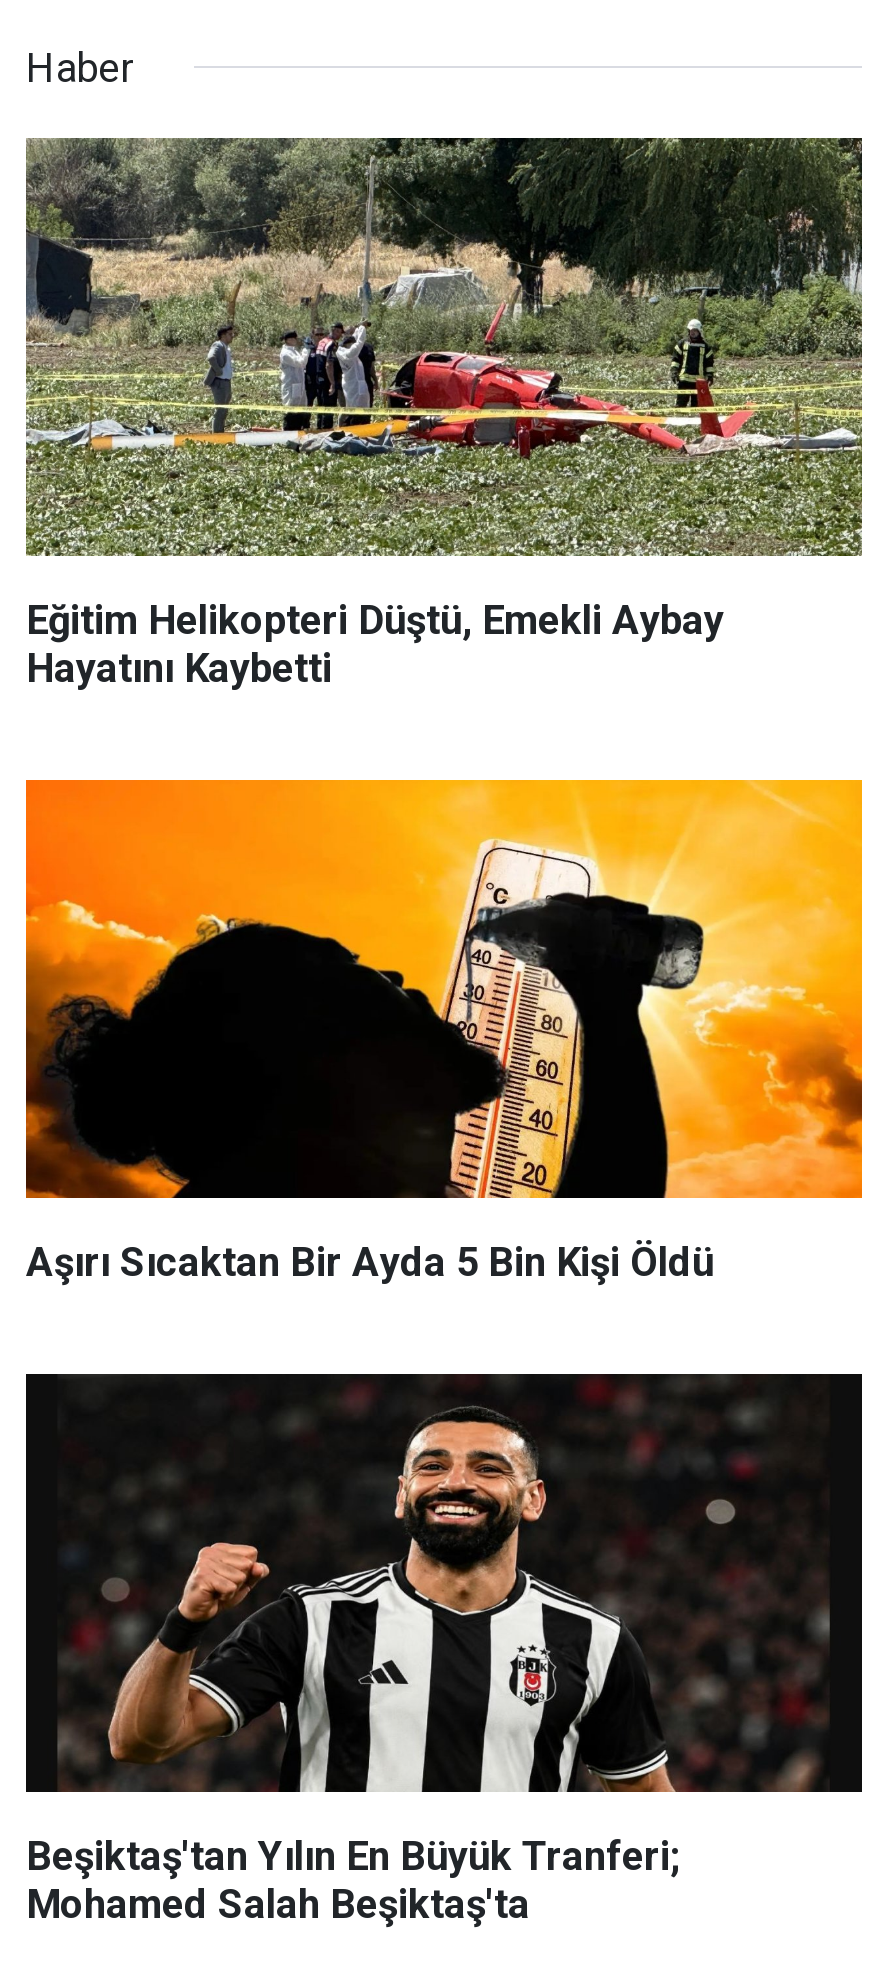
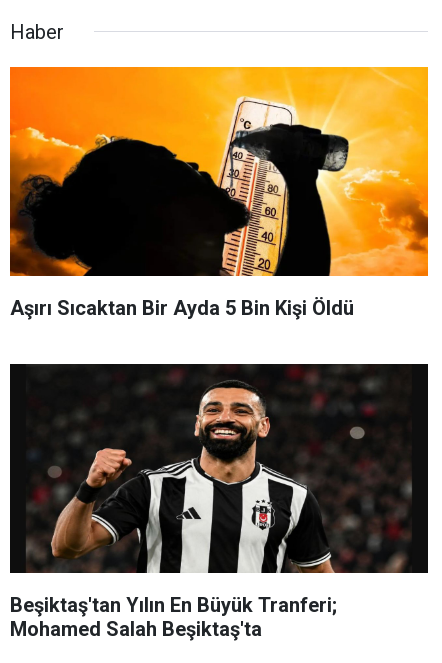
[24,136,864,691] [image] | Eğitim Helikopteri Düştü, Emekli Aybay | Hayatını Kaybetti -> none

